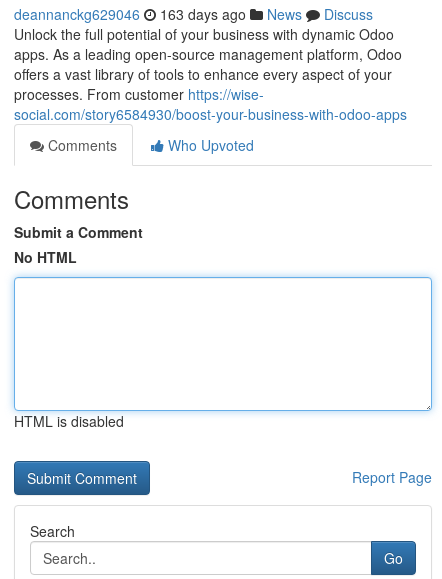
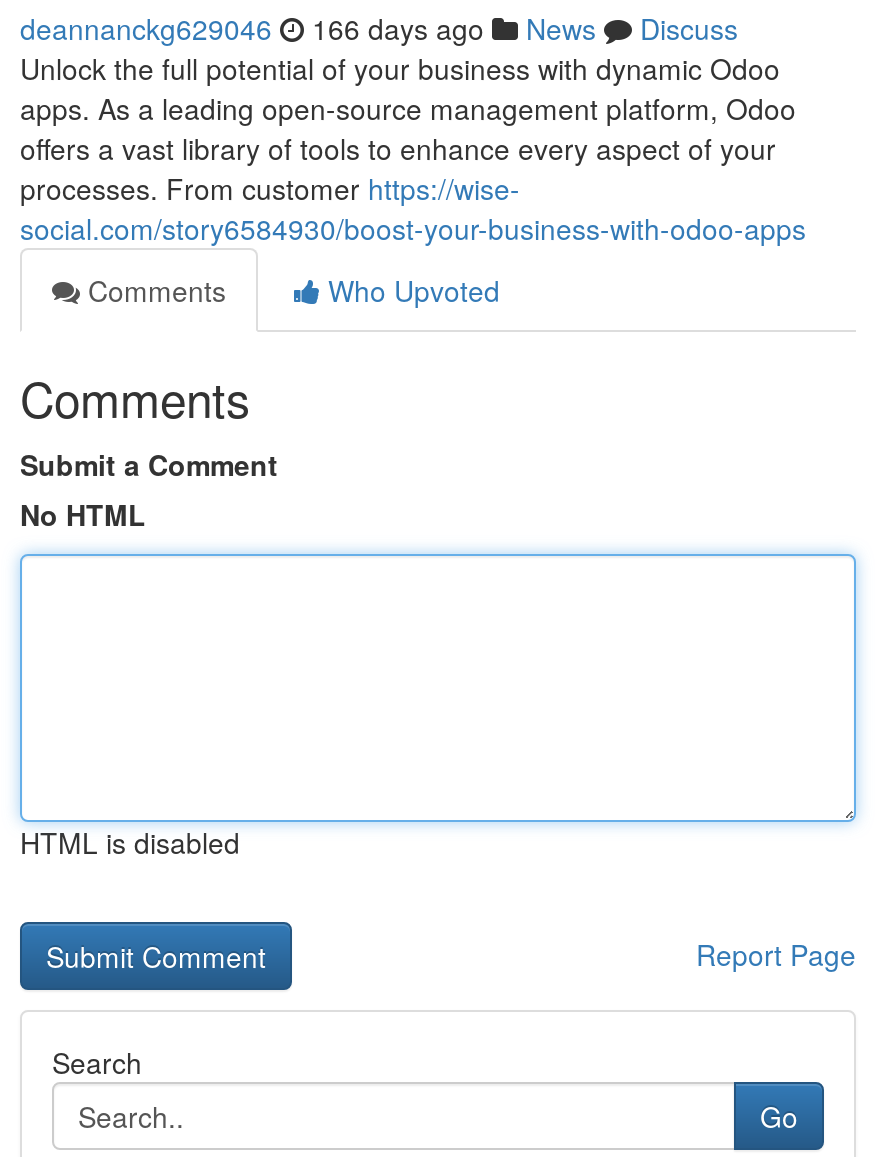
[14,4,373,24] deannanckg629046 163 days ago News Discuss -> [20,8,738,48] deannanckg629046 166 days ago News Discuss

